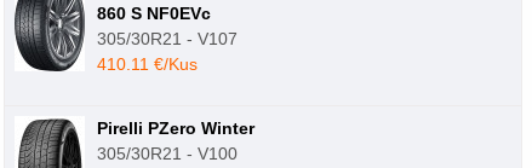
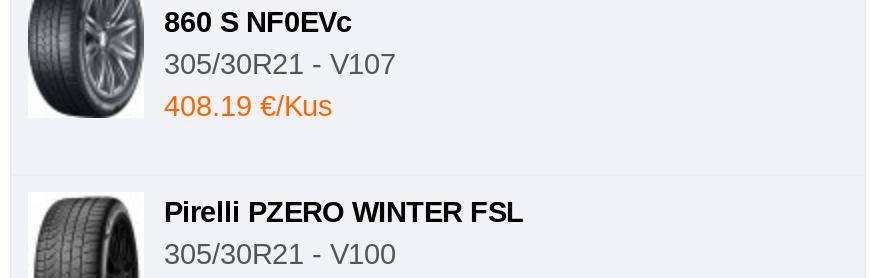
[97,54,198,74] 410.11 €/Kus -> [164,90,332,122] 408.19 €/Kus
[97,118,254,138] Pirelli PZero Winter -> [164,196,524,228] Pirelli PZERO WINTER FSL

